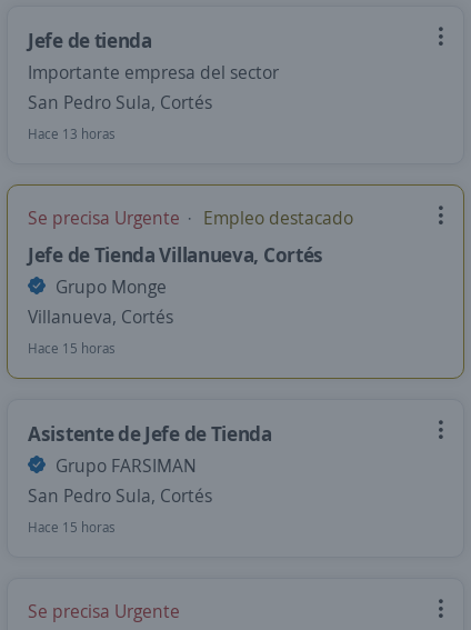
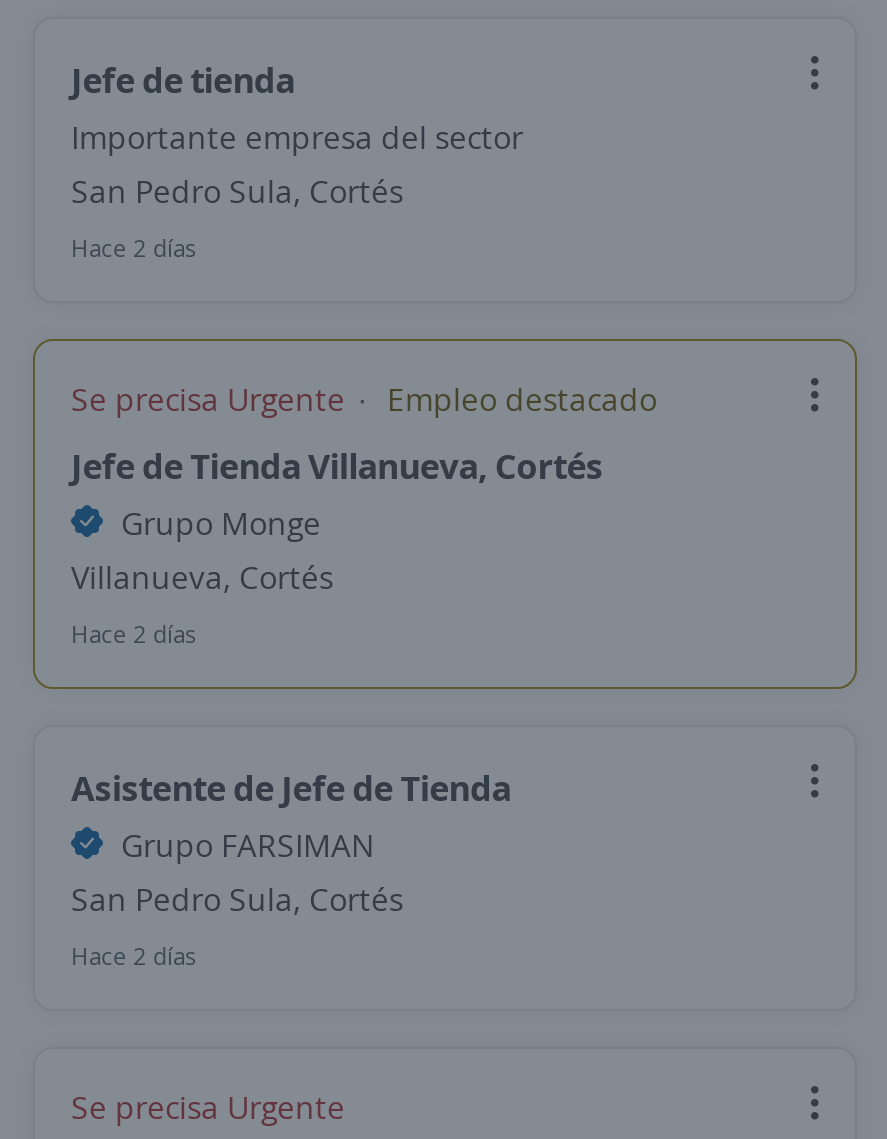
[28,124,116,143] Hace 13 horas -> [71,231,197,265] Hace 2 días
[28,339,116,358] Hace 15 horas -> [71,617,197,651] Hace 2 días
[28,518,116,537] Hace 15 horas -> [71,939,197,973] Hace 2 días

